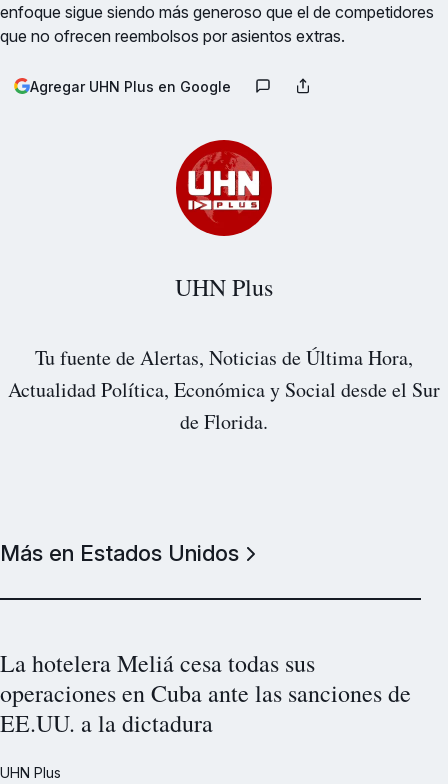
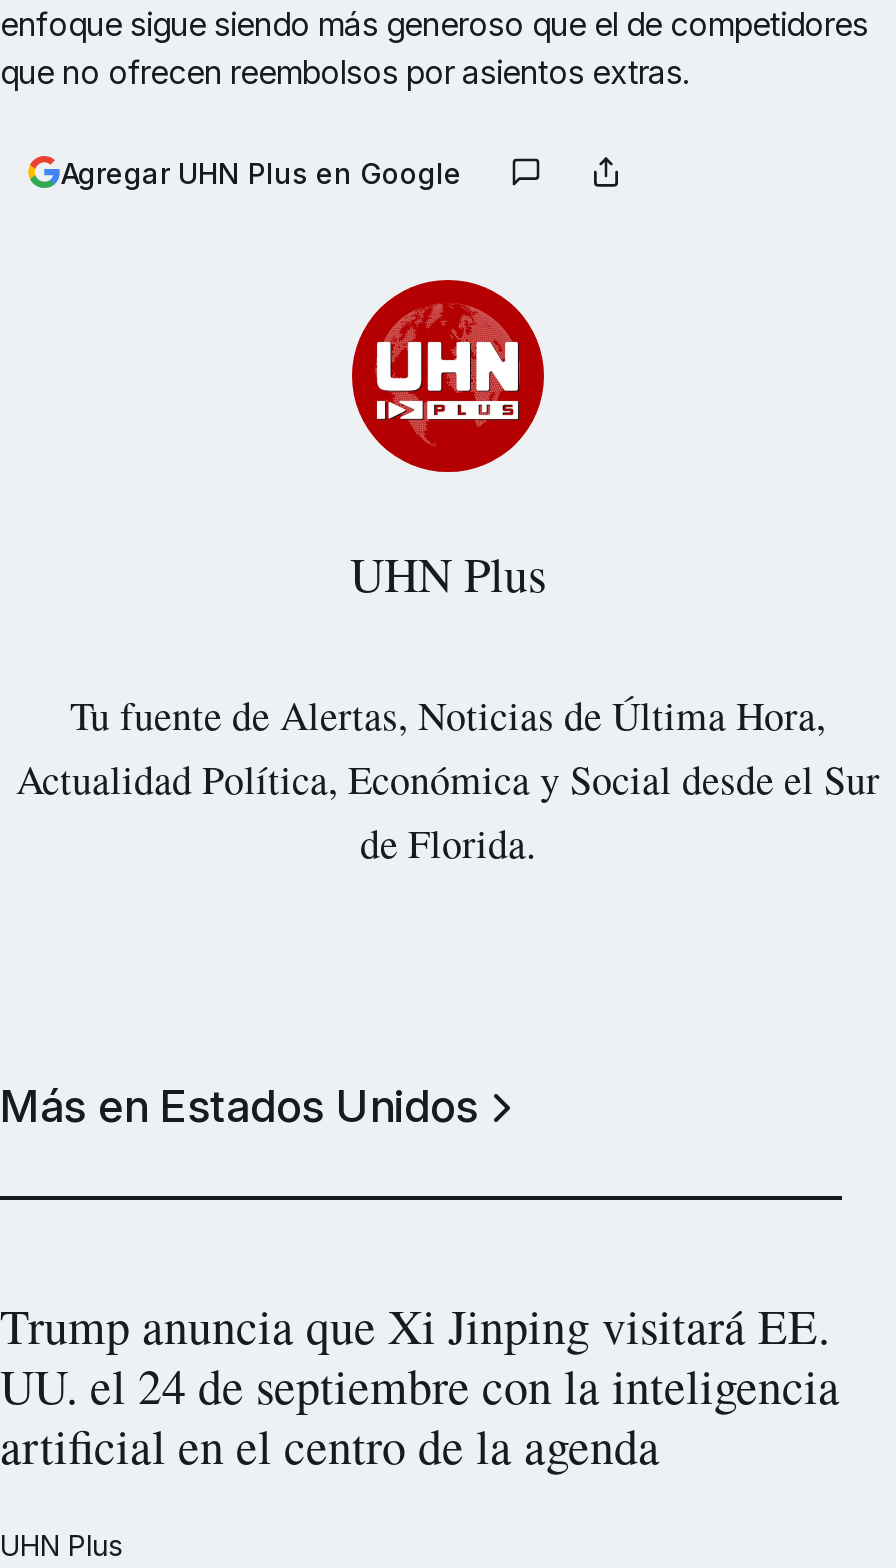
[0,646,411,738] La hotelera Meliá cesa todas sus | operaciones en Cuba ante las sanciones de | EE.UU. a la dictadura -> [0,1293,840,1477] Trump anuncia que Xi Jinping visitará EE. | UU. el 24 de septiembre con la inteligencia | artificial en el centro de la agenda

